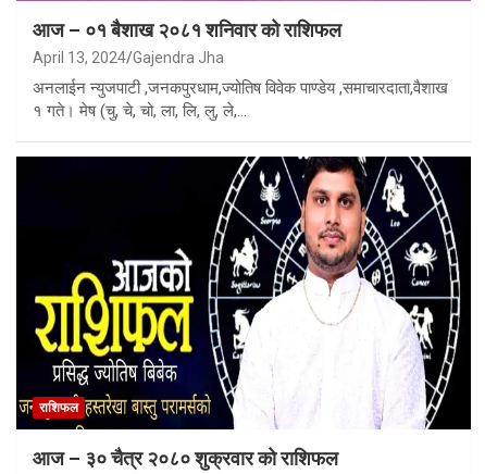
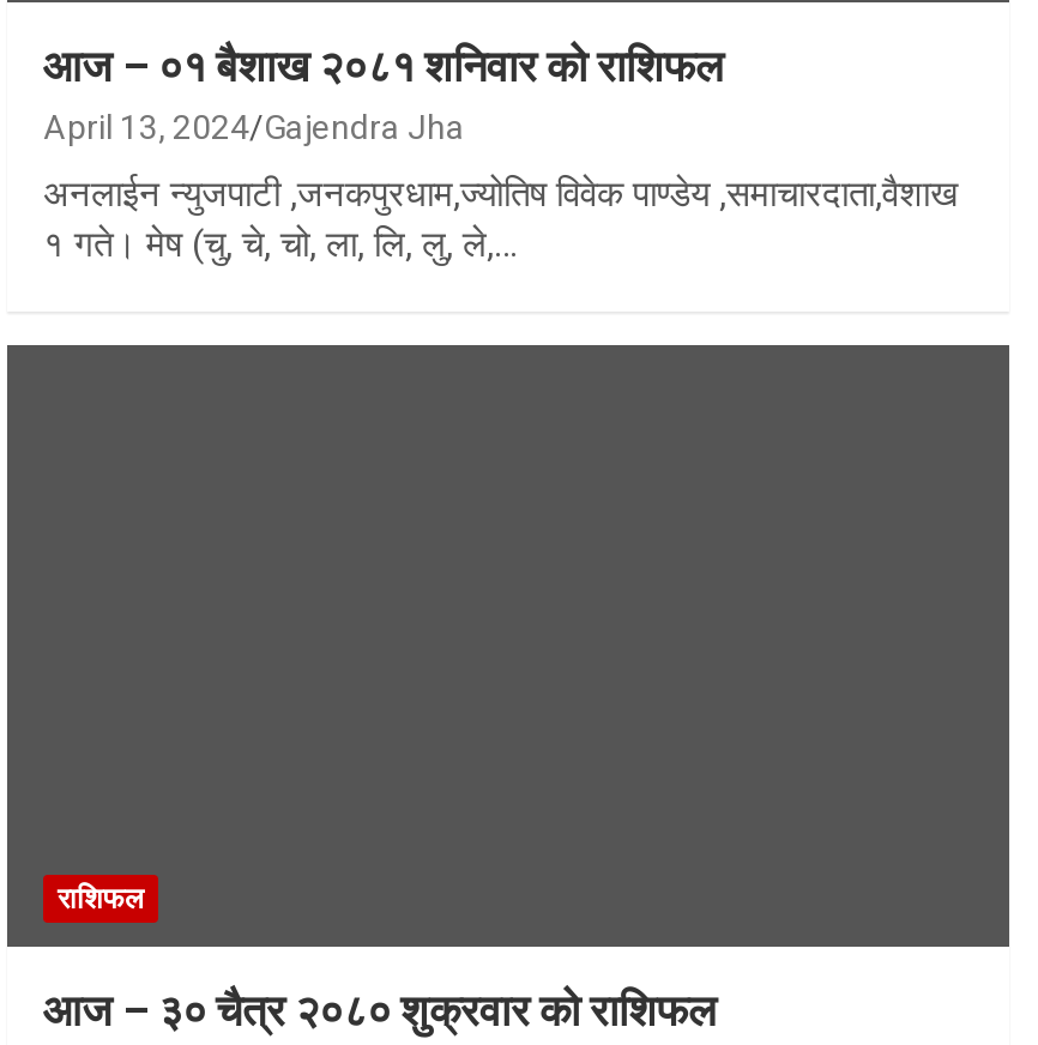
[17,157,470,429] [image] -> none

